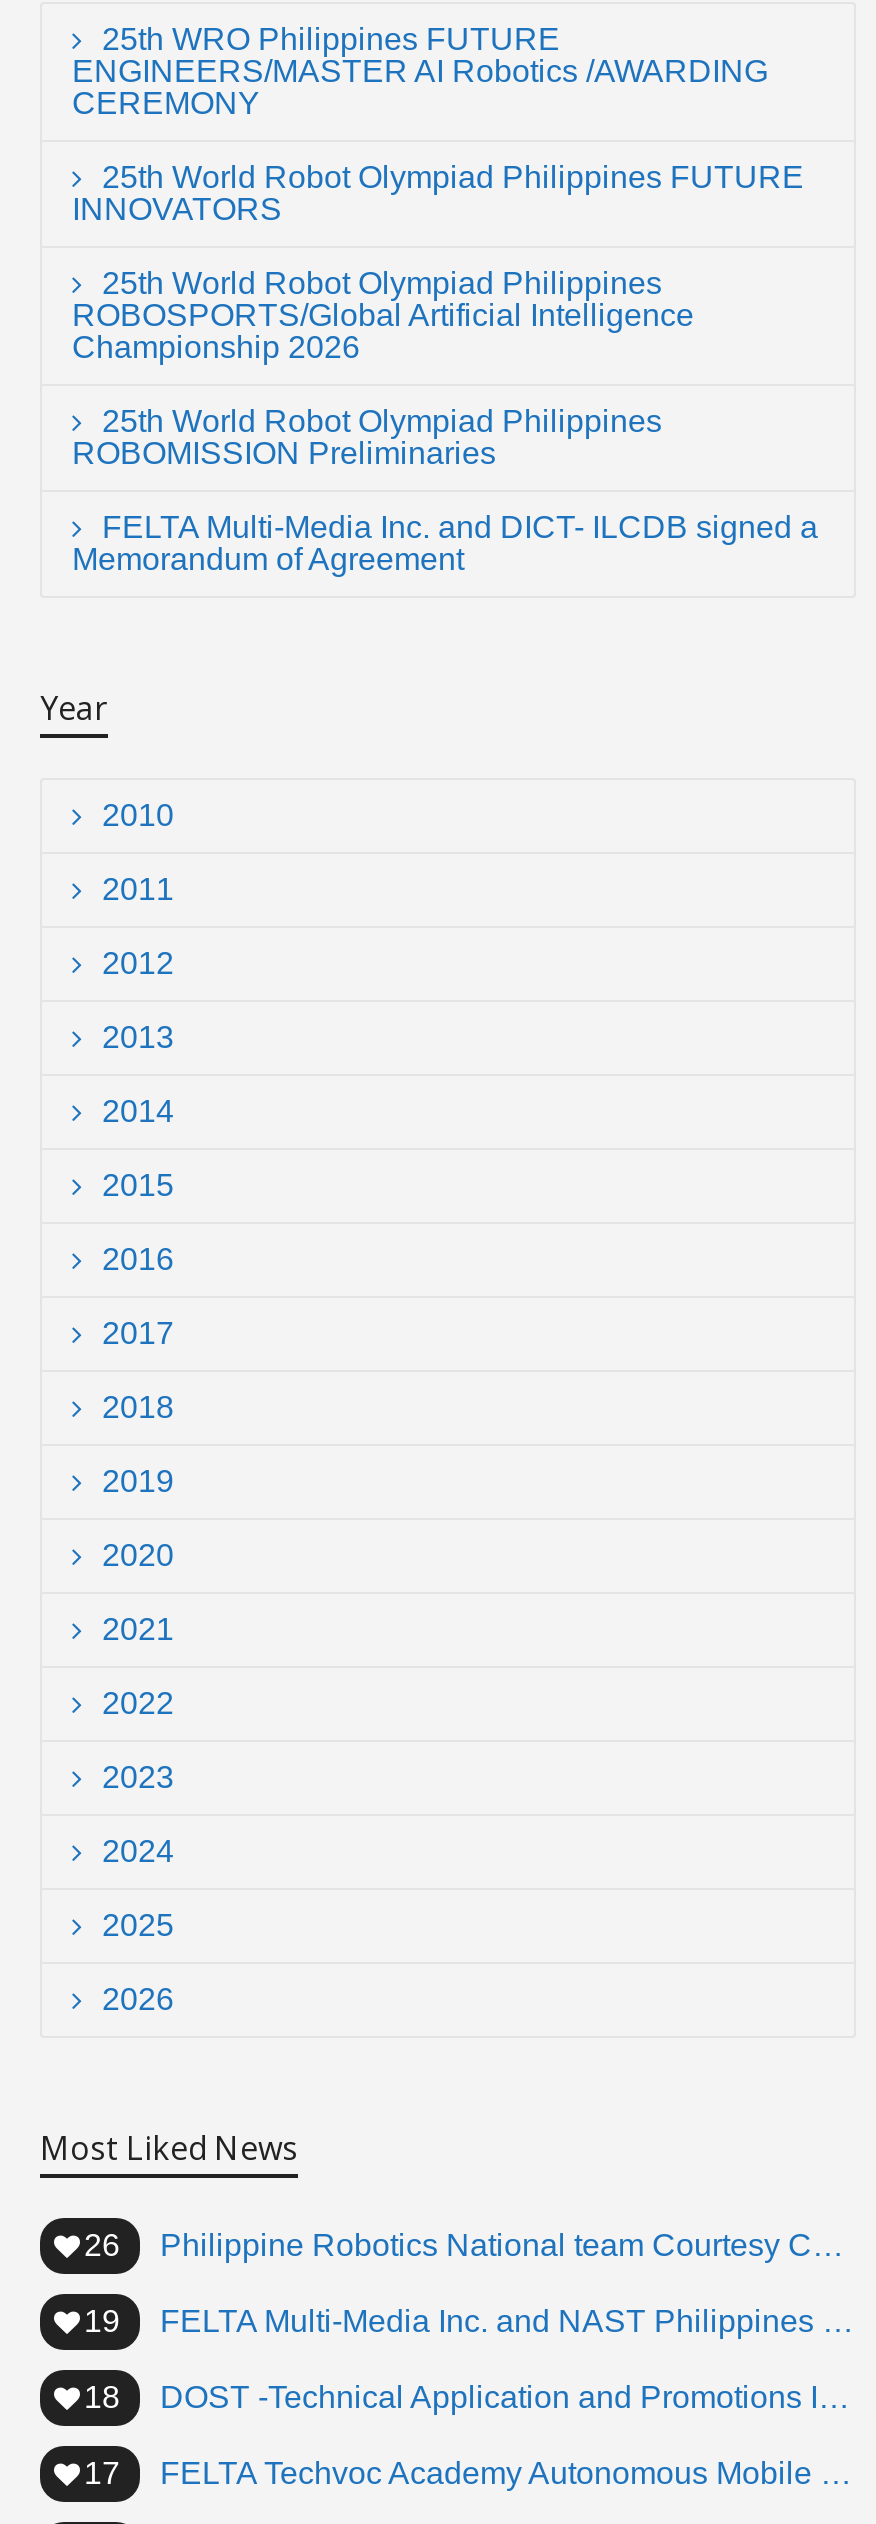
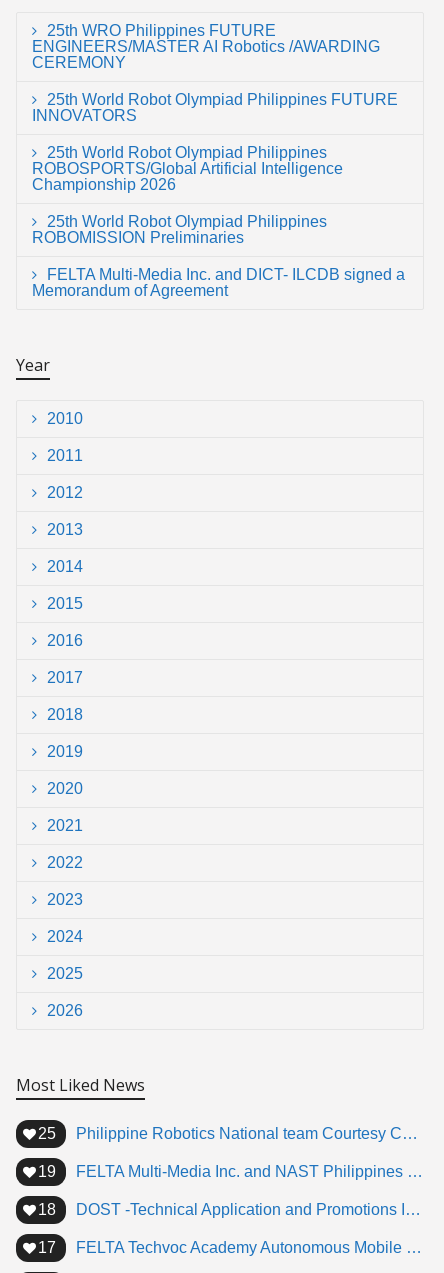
[84,2228,120,2262] 26 -> [38,1125,56,1142] 25

